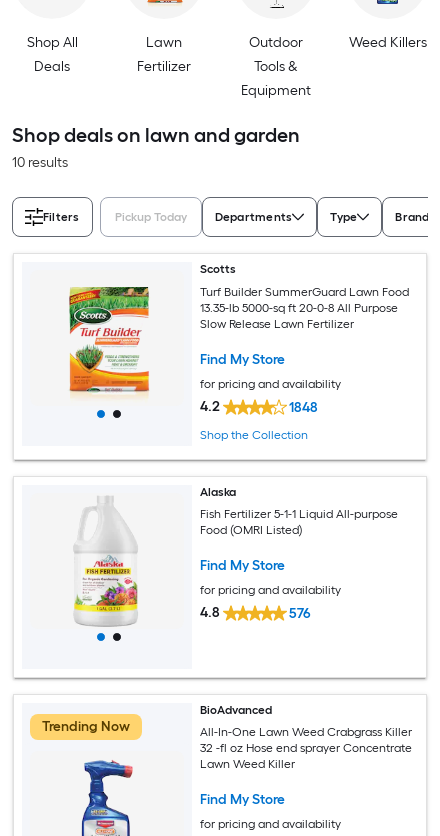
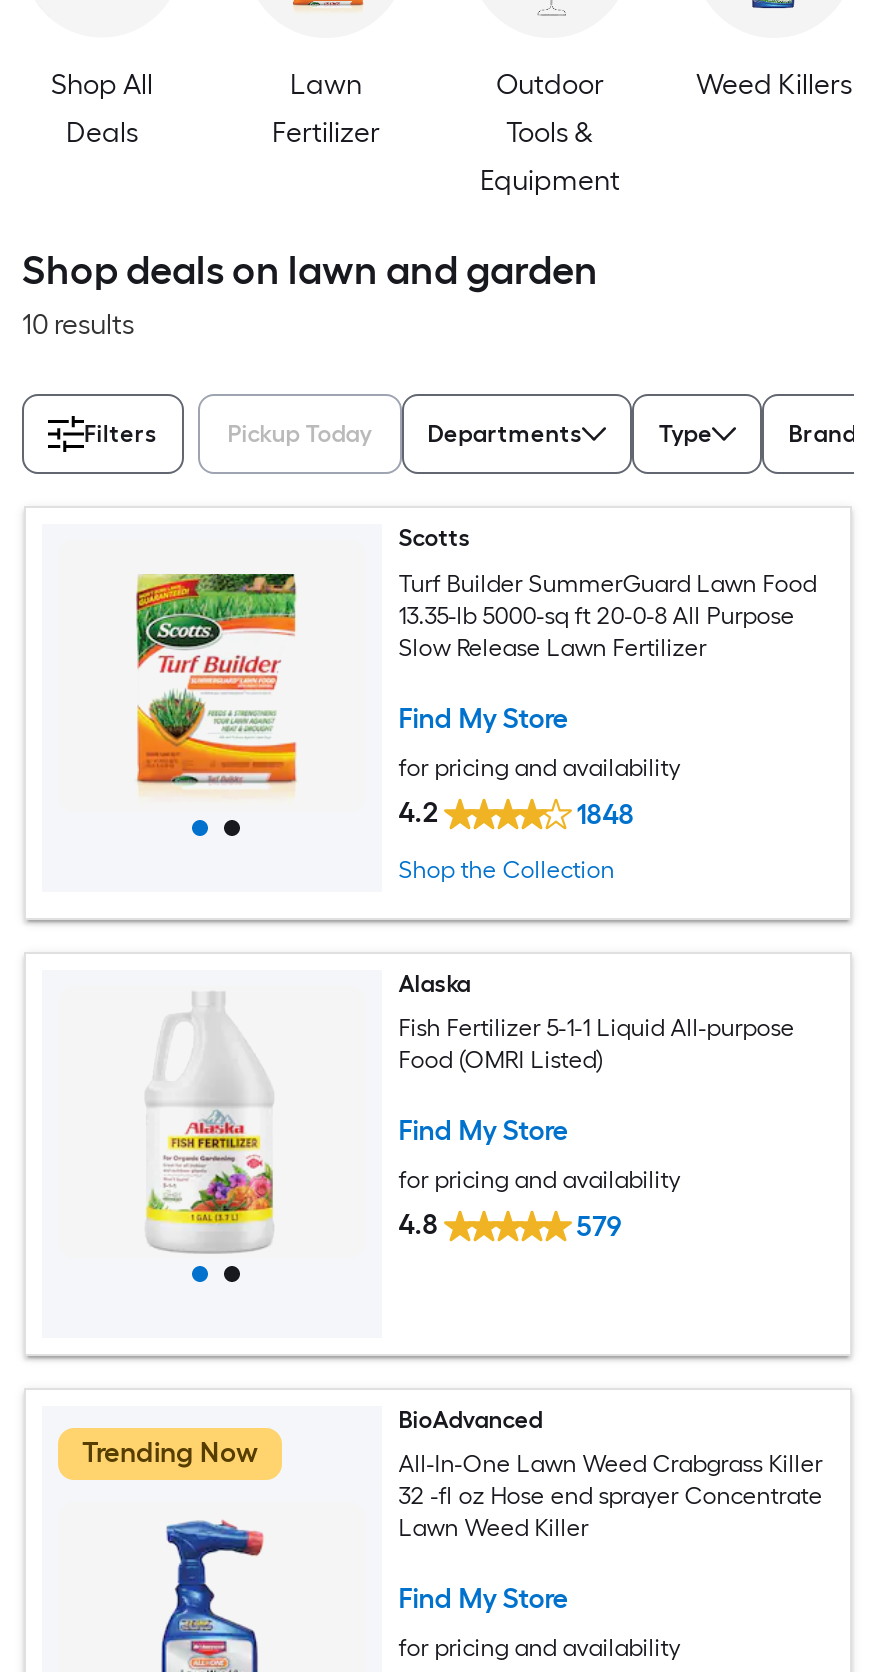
[289,605,311,622] 576 -> [576,1210,622,1244] 579

